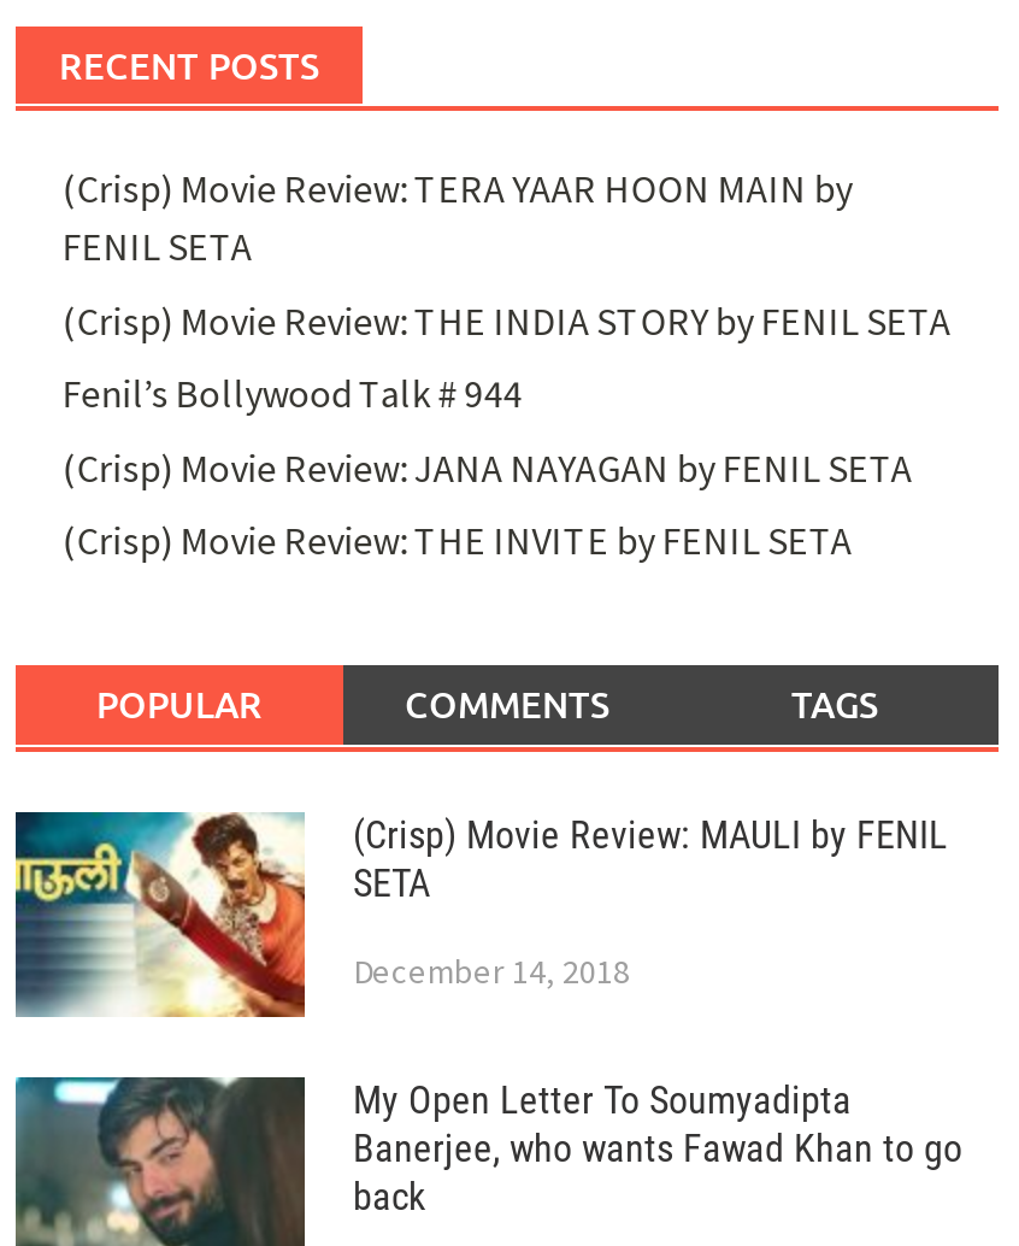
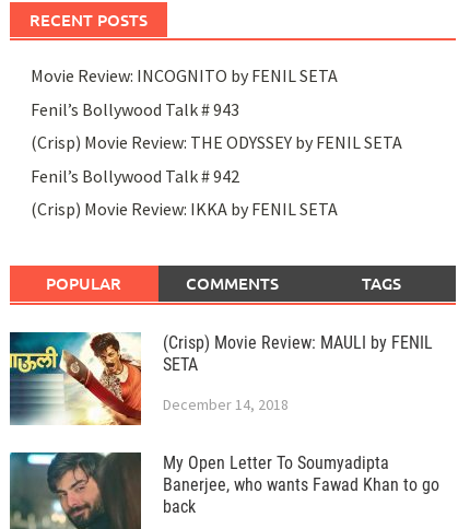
[62,165,852,271] (Crisp) Movie Review: TERA YAAR HOON MAIN by | FENIL SETA -> [31,65,338,87] Movie Review: INCOGNITO by FENIL SETA
[62,296,951,344] (Crisp) Movie Review: THE INDIA STORY by FENIL SETA -> [31,98,240,120] Fenil’s Bollywood Talk # 943
[62,369,522,417] Fenil’s Bollywood Talk # 944 -> [31,131,402,153] (Crisp) Movie Review: THE ODYSSEY by FENIL SETA
[62,442,912,490] (Crisp) Movie Review: JANA NAYAGAN by FENIL SETA -> [31,164,240,186] Fenil’s Bollywood Talk # 942
[62,516,852,564] (Crisp) Movie Review: THE INVITE by FENIL SETA -> [31,198,338,220] (Crisp) Movie Review: IKKA by FENIL SETA

